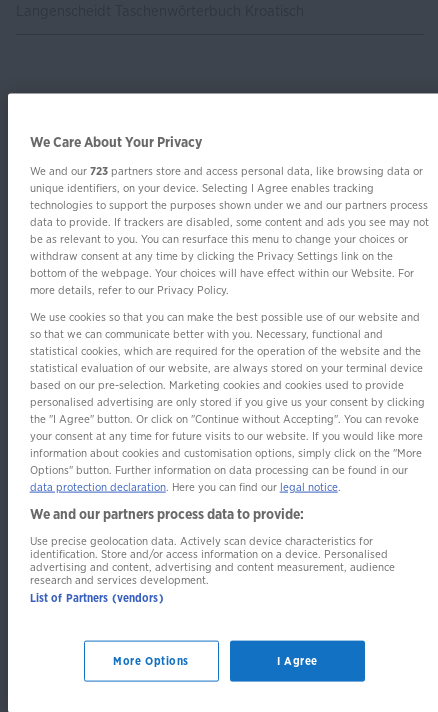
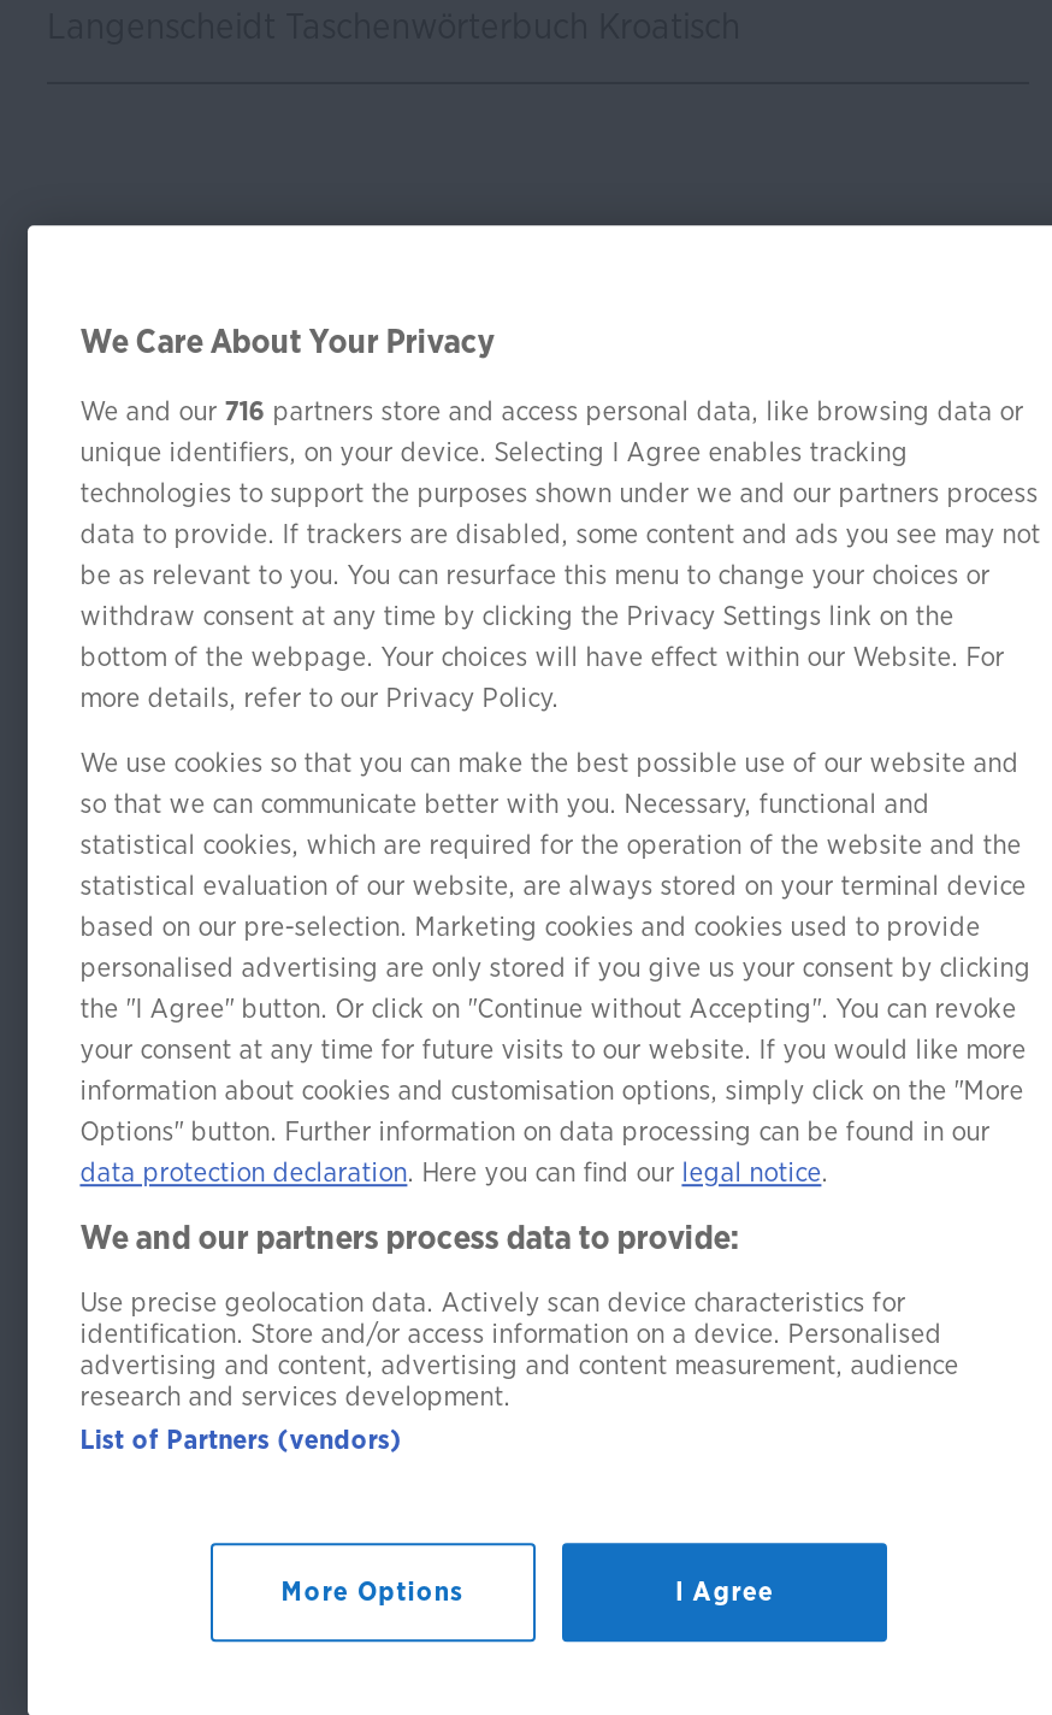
[30,166,423,177] We and our 723 partners store and access personal data, like browsing data or -> [80,399,1024,425] We and our 716 partners store and access personal data, like browsing data or

